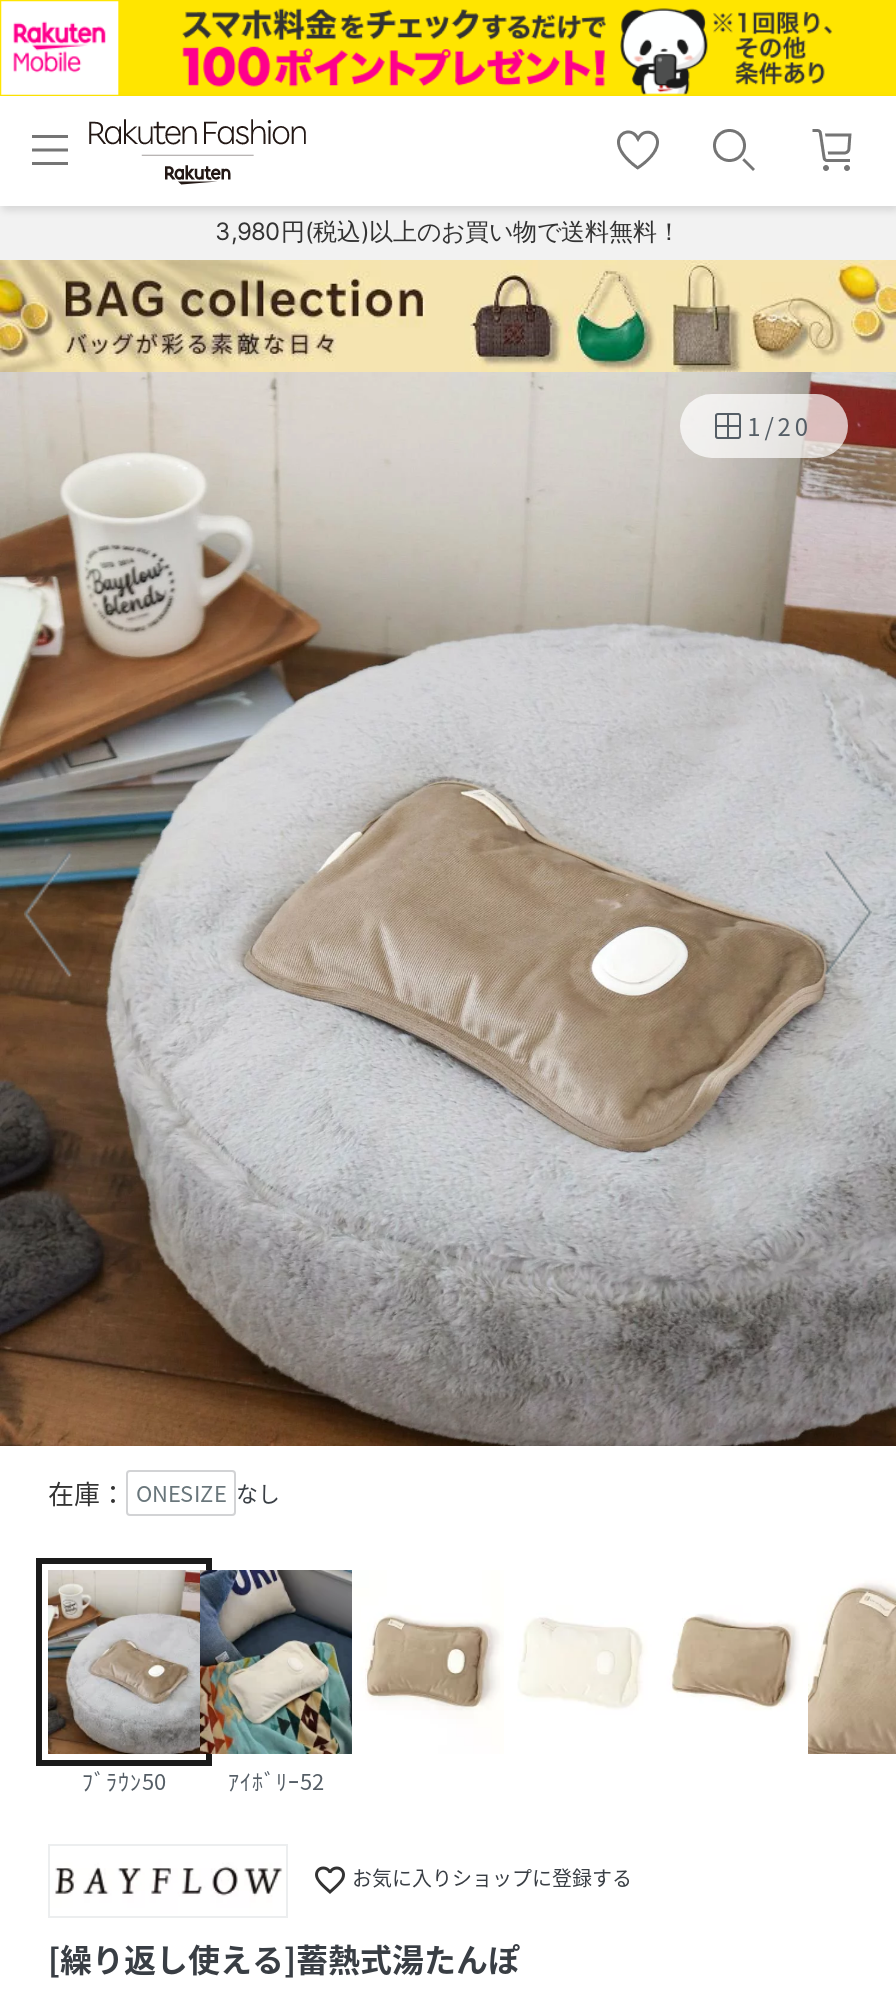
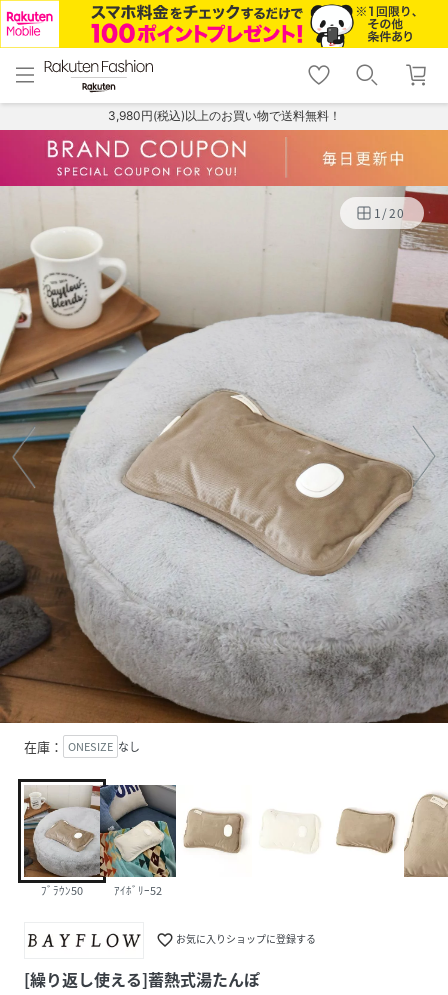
[6,260,890,372] [image] -> [3,129,445,187] [image]

